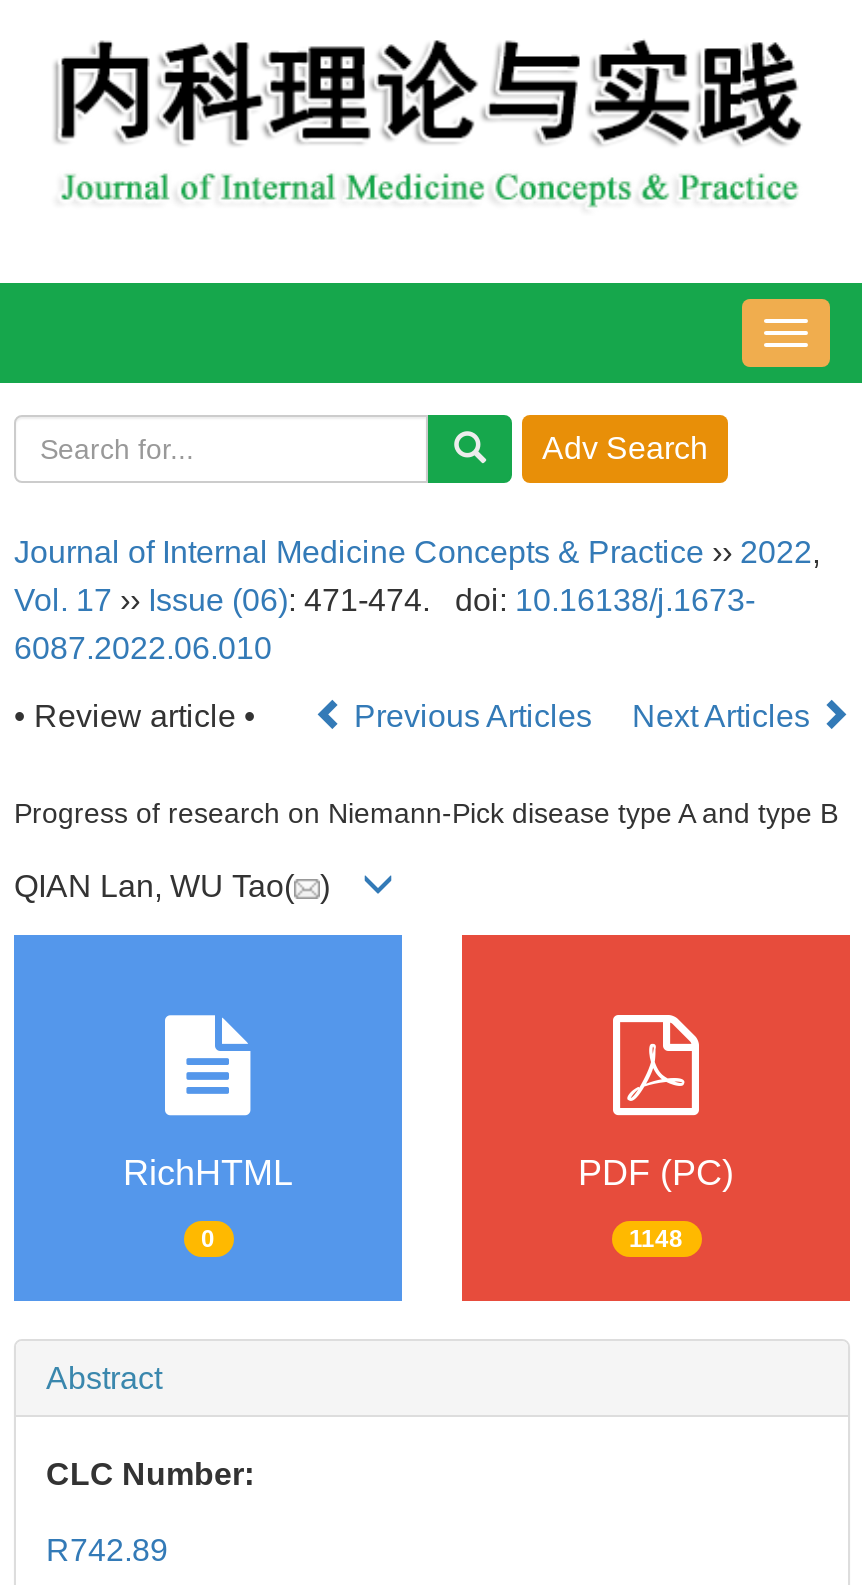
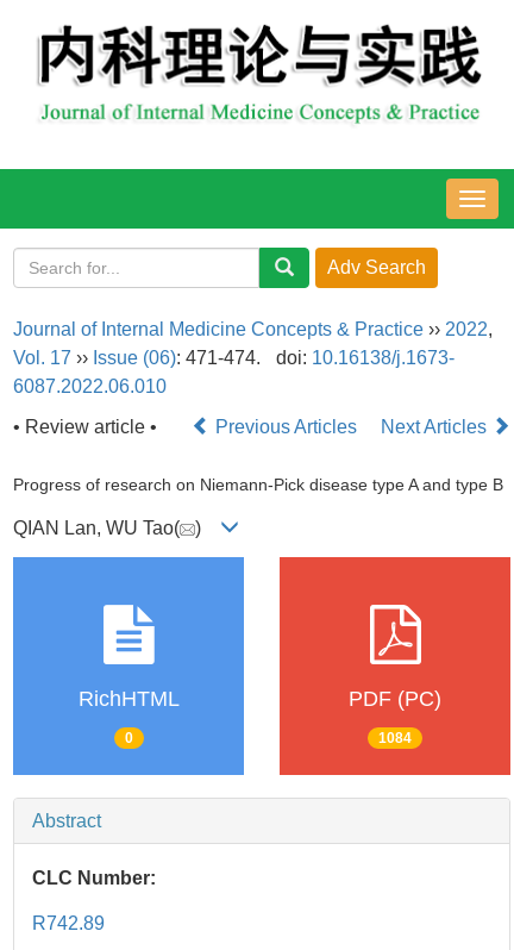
[629,1225,683,1253] 1148 -> [378,730,412,746] 1084

